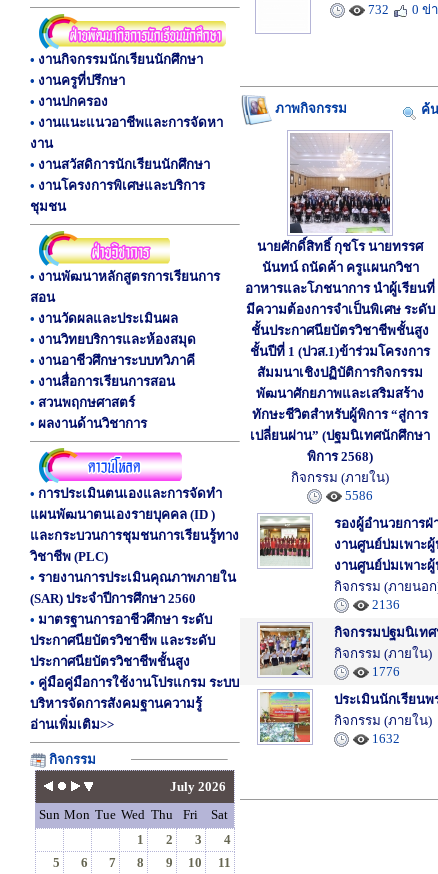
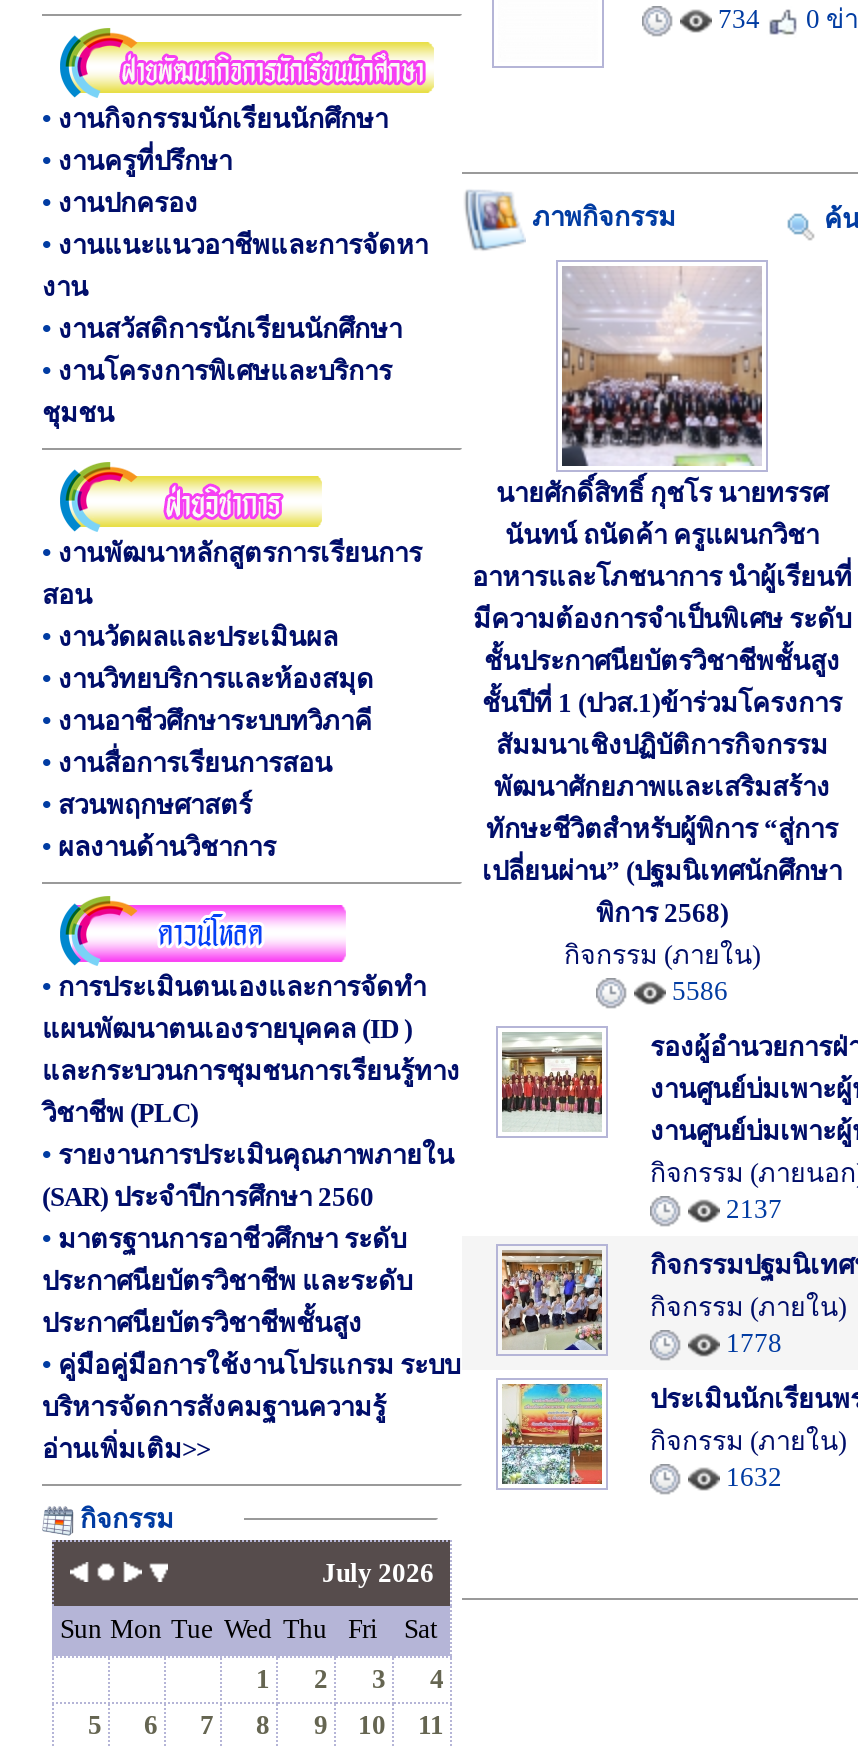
[365,2,392,17] 732 -> [712,5,766,35] 734
[369,597,400,612] 2136 -> [720,1193,782,1223] 2137
[369,664,400,679] 1776 -> [720,1327,782,1357] 1778

